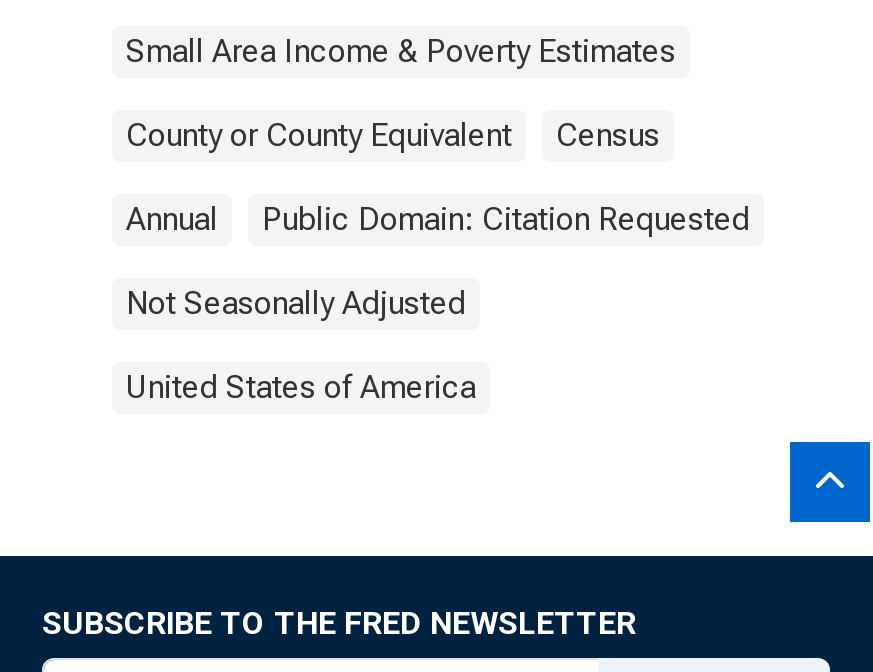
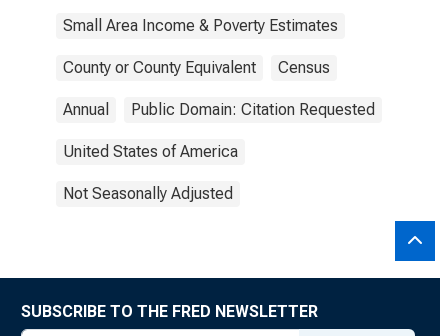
moved [126,284,466,322] -> [63,184,233,203]: Not Seasonally Adjusted
moved [126,368,476,406] -> [63,142,238,161]: United States of America

